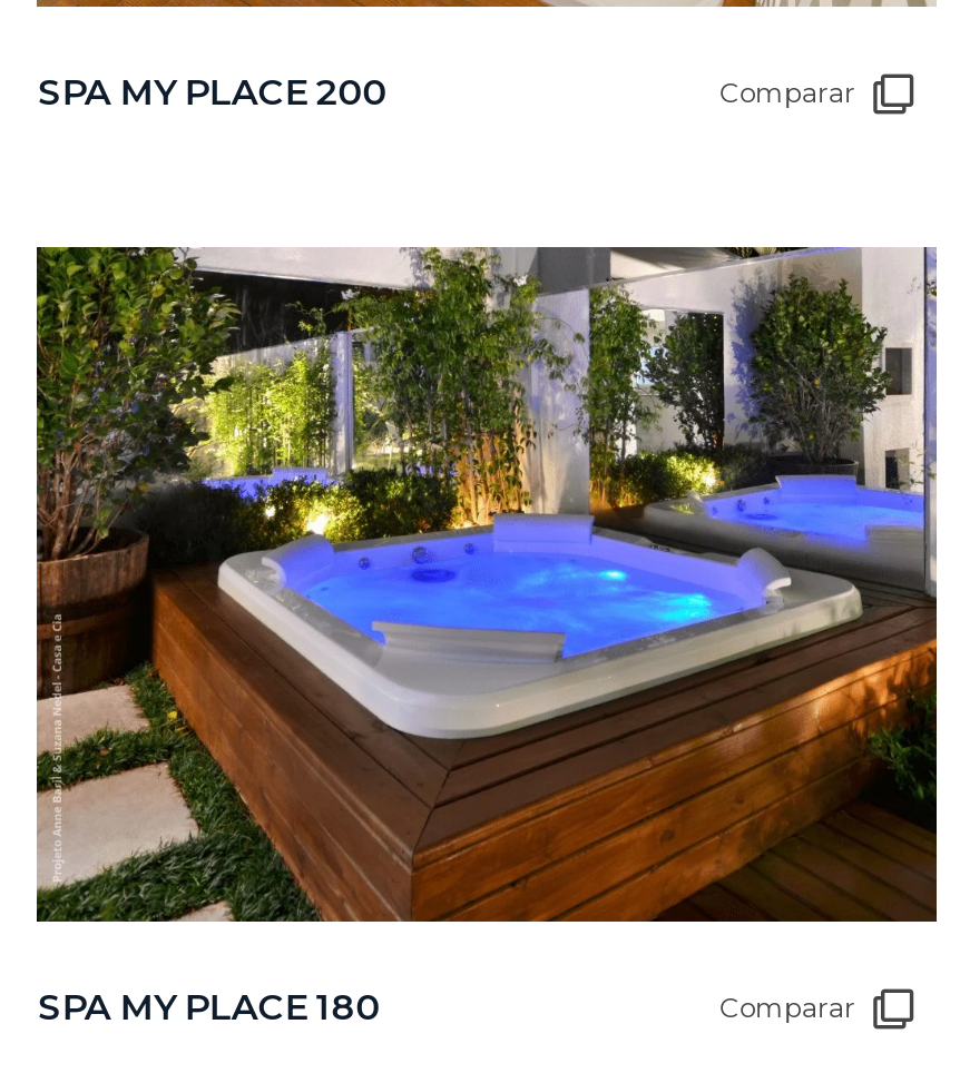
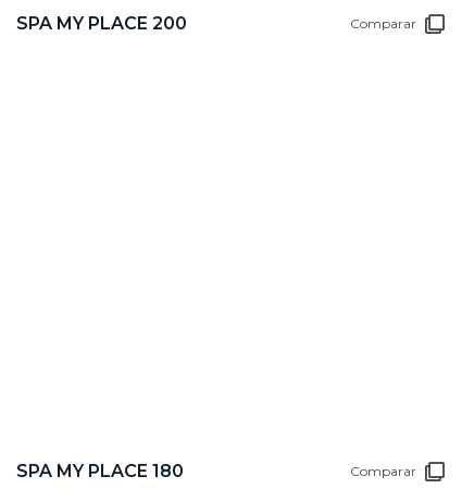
[35,245,939,924] [image] -> none

